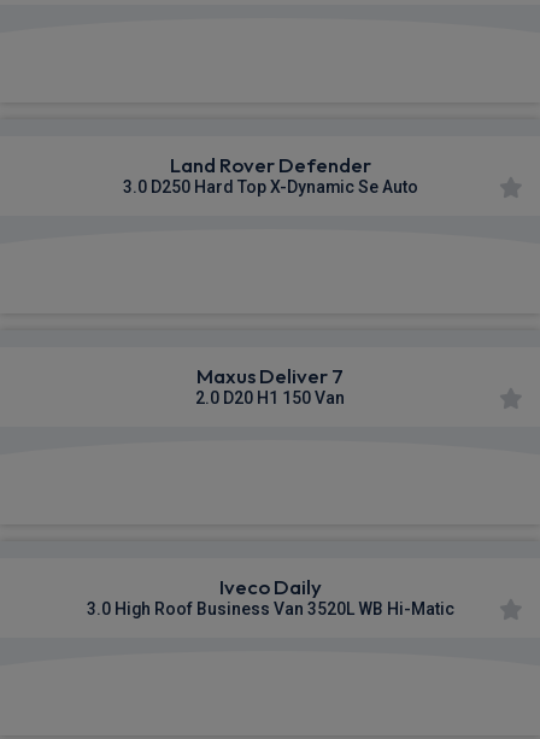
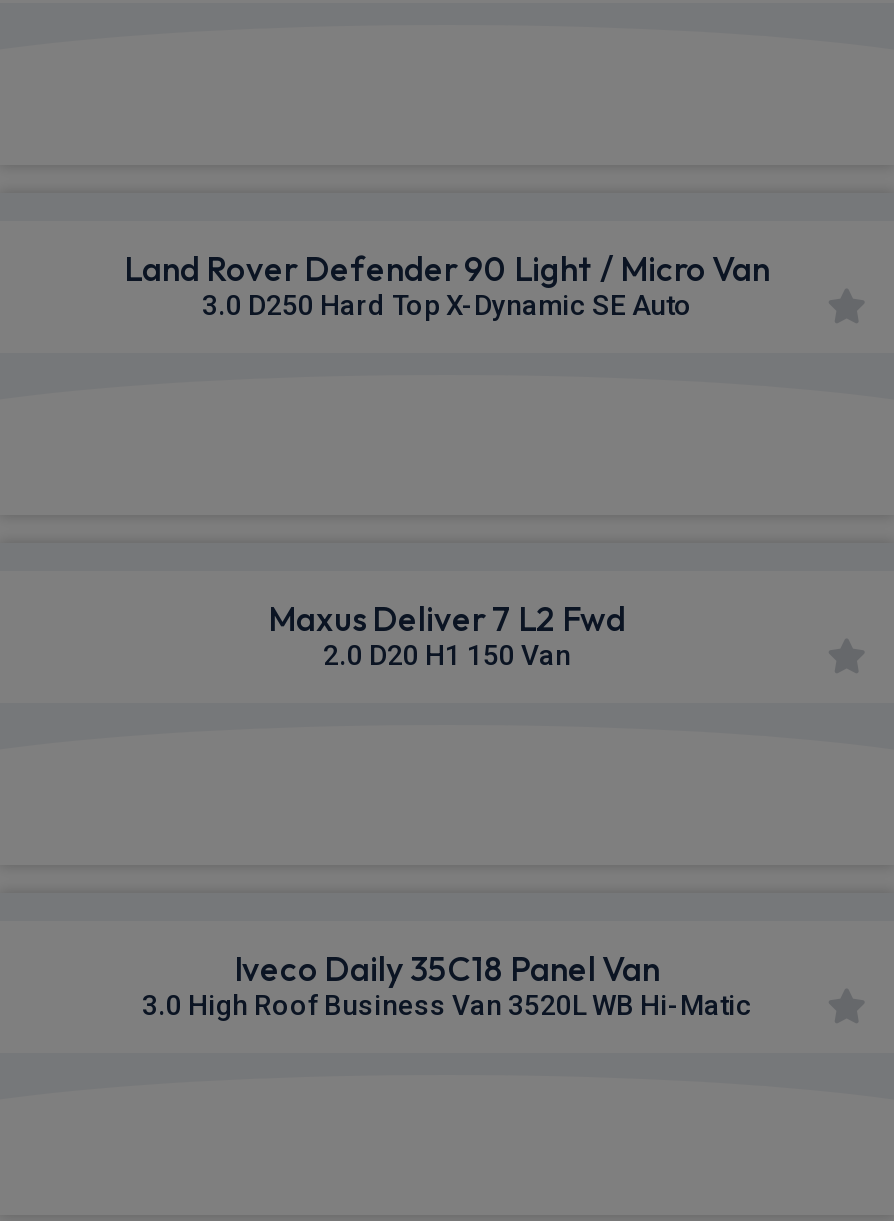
[122,152,418,197] Land Rover Defender | 3.0 D250 Hard Top X-Dynamic Se Auto -> [124,248,770,322] Land Rover Defender 90 Light / Micro Van | 3.0 D250 Hard Top X-Dynamic SE Auto
[196,363,344,389] Maxus Deliver 7 -> [268,598,626,640] Maxus Deliver 7 L2 Fwd
[219,574,321,600] Iveco Daily -> [234,948,660,990] Iveco Daily 35C18 Panel Van

